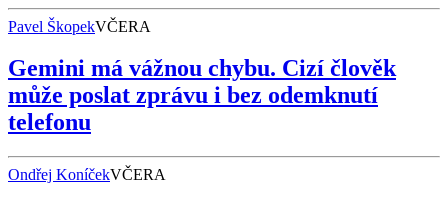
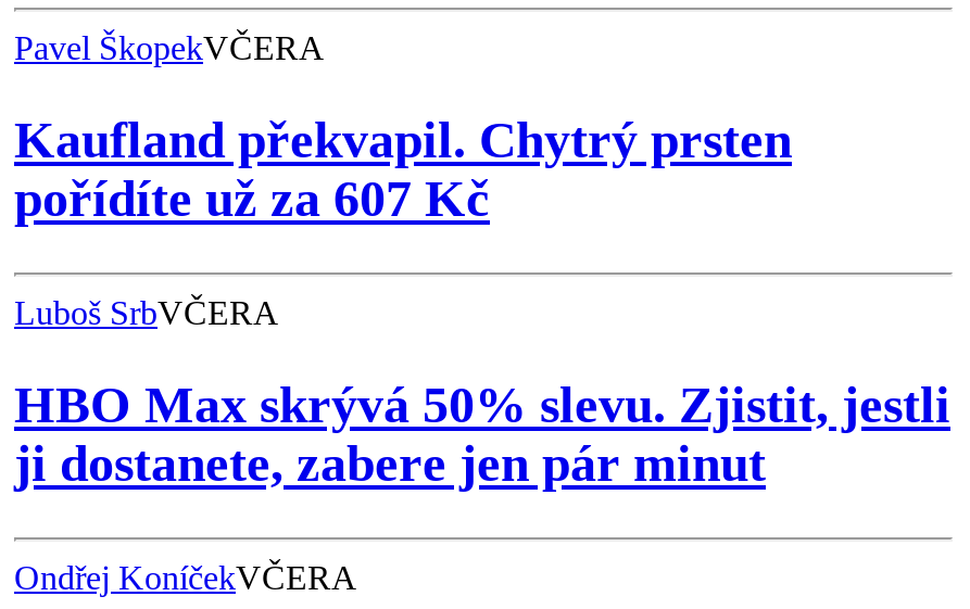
[8,55,396,135] Gemini má vážnou chybu. Cizí člověk | může poslat zprávu i bez odemknutí | telefonu -> [14,112,950,491] Kaufland překvapil. Chytrý prsten | pořídíte už za 607 Kč | Luboš SrbVČERA | HBO Max skrývá 50% slevu. Zjistit, jestli | ji dostanete, zabere jen pár minut

